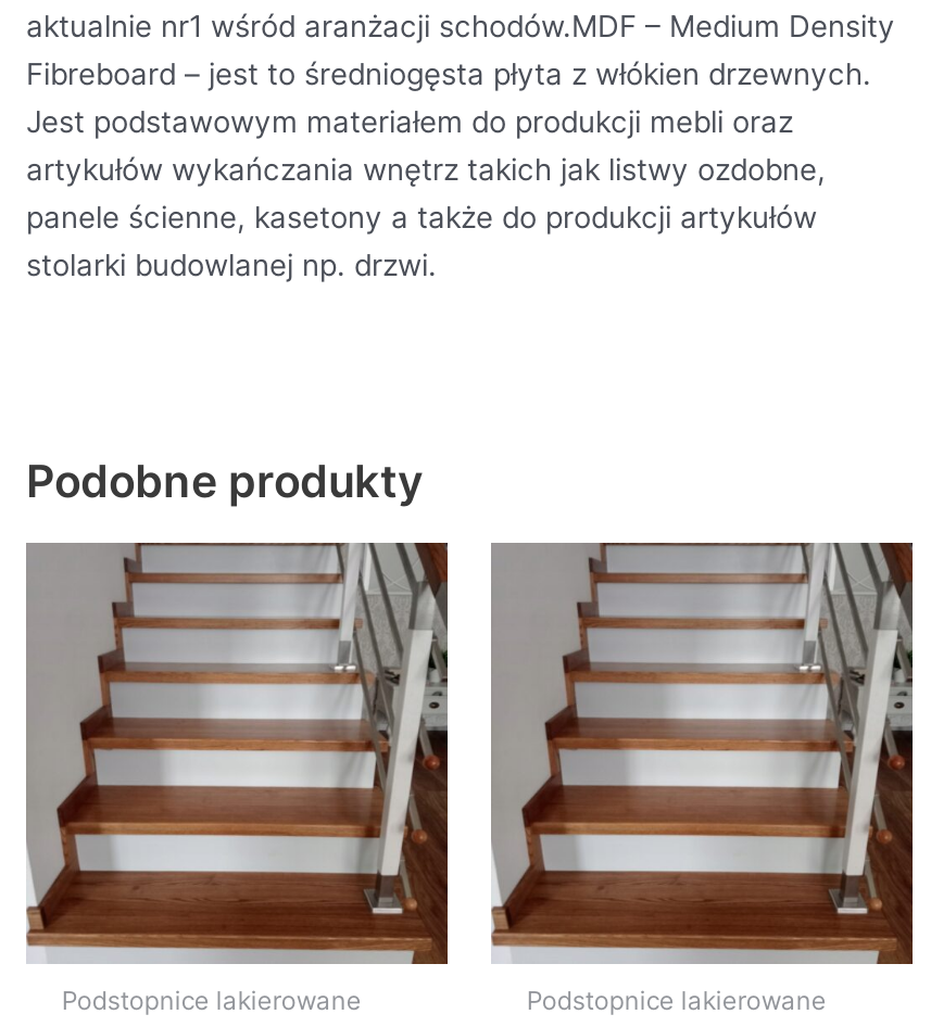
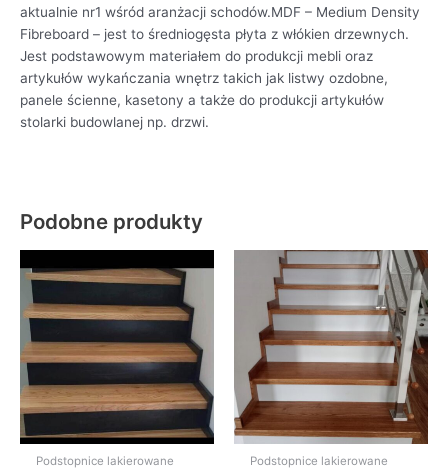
[26,541,450,966] [image] -> [19,249,214,445] [image]

